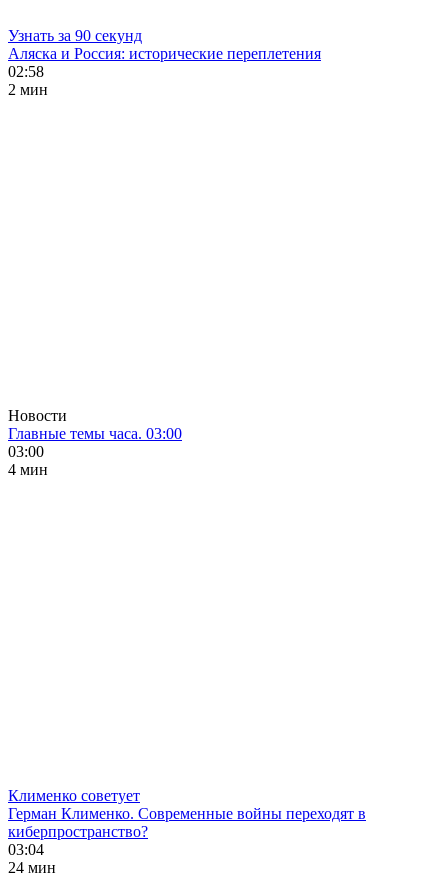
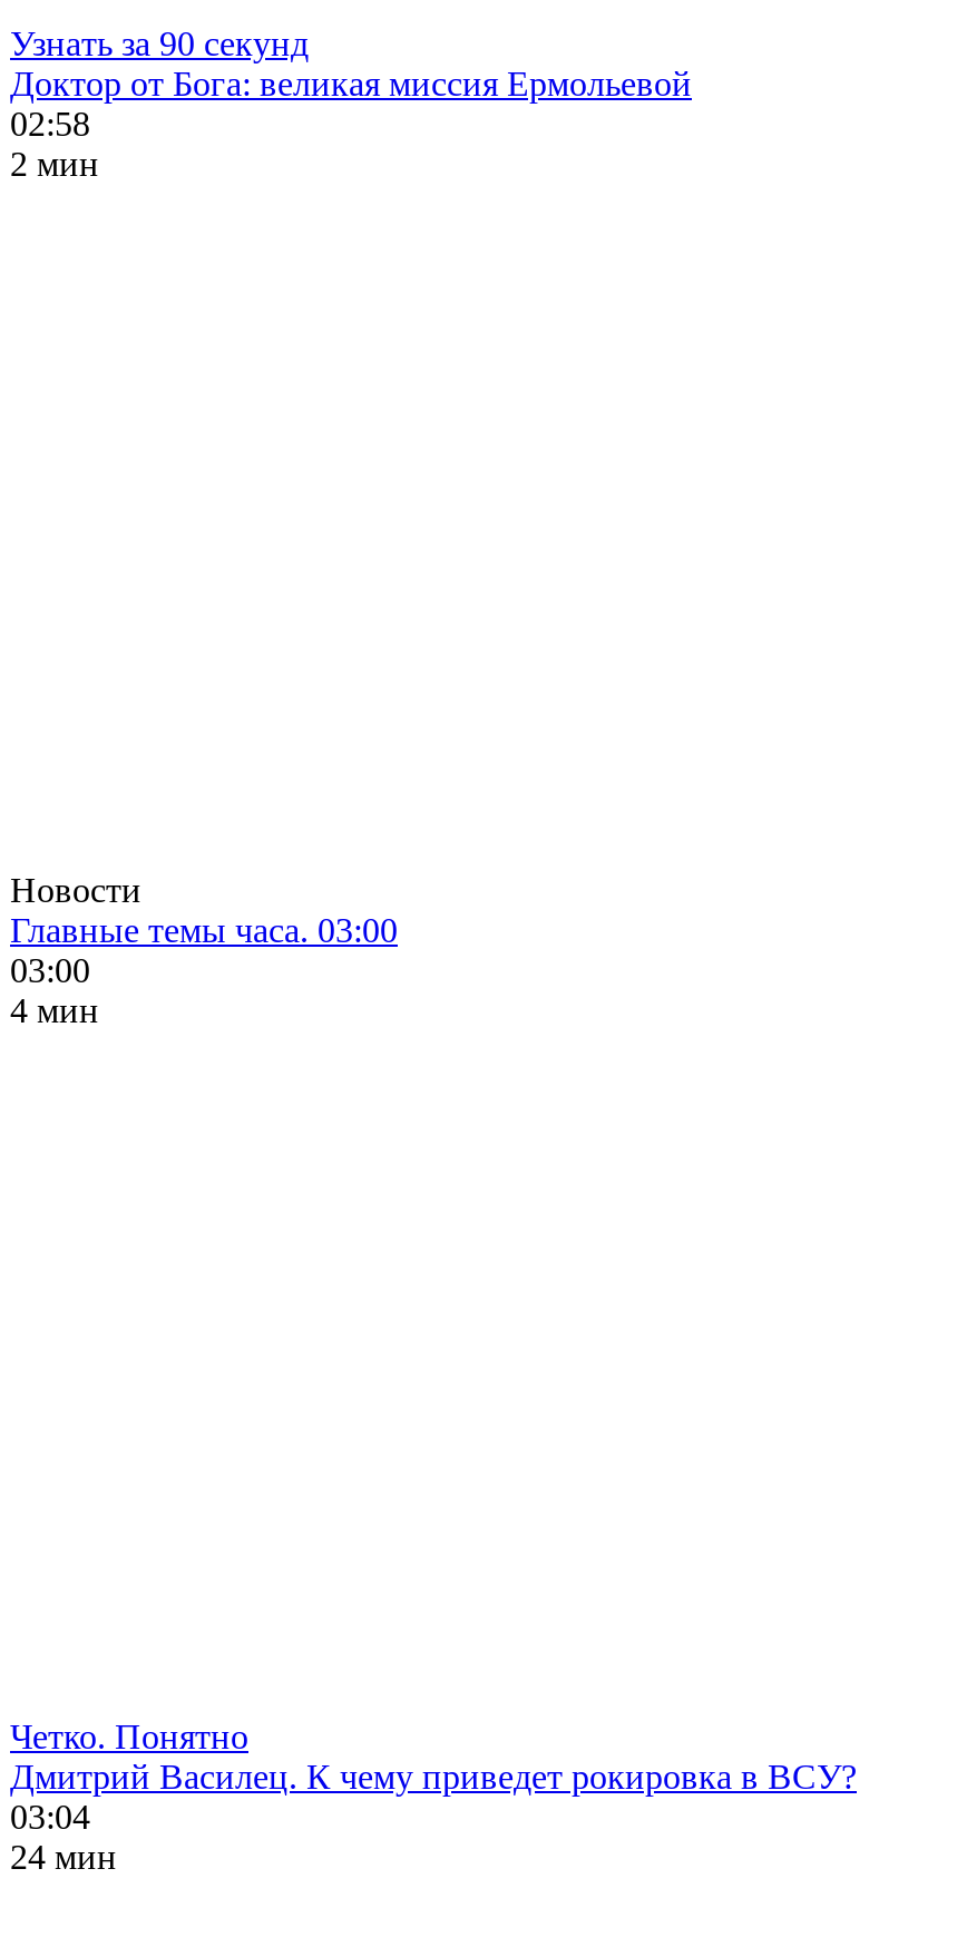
[8,45,321,62] Аляска и Россия: исторические переплетения -> [10,65,692,102] Доктор от Бога: великая миссия Ермольевой
[8,787,366,840] Клименко советует | Герман Клименко. Современные войны переходят в | киберпространство? -> [10,1718,857,1796] Четко. Понятно | Дмитрий Василец. К чему приведет рокировка в ВСУ?

